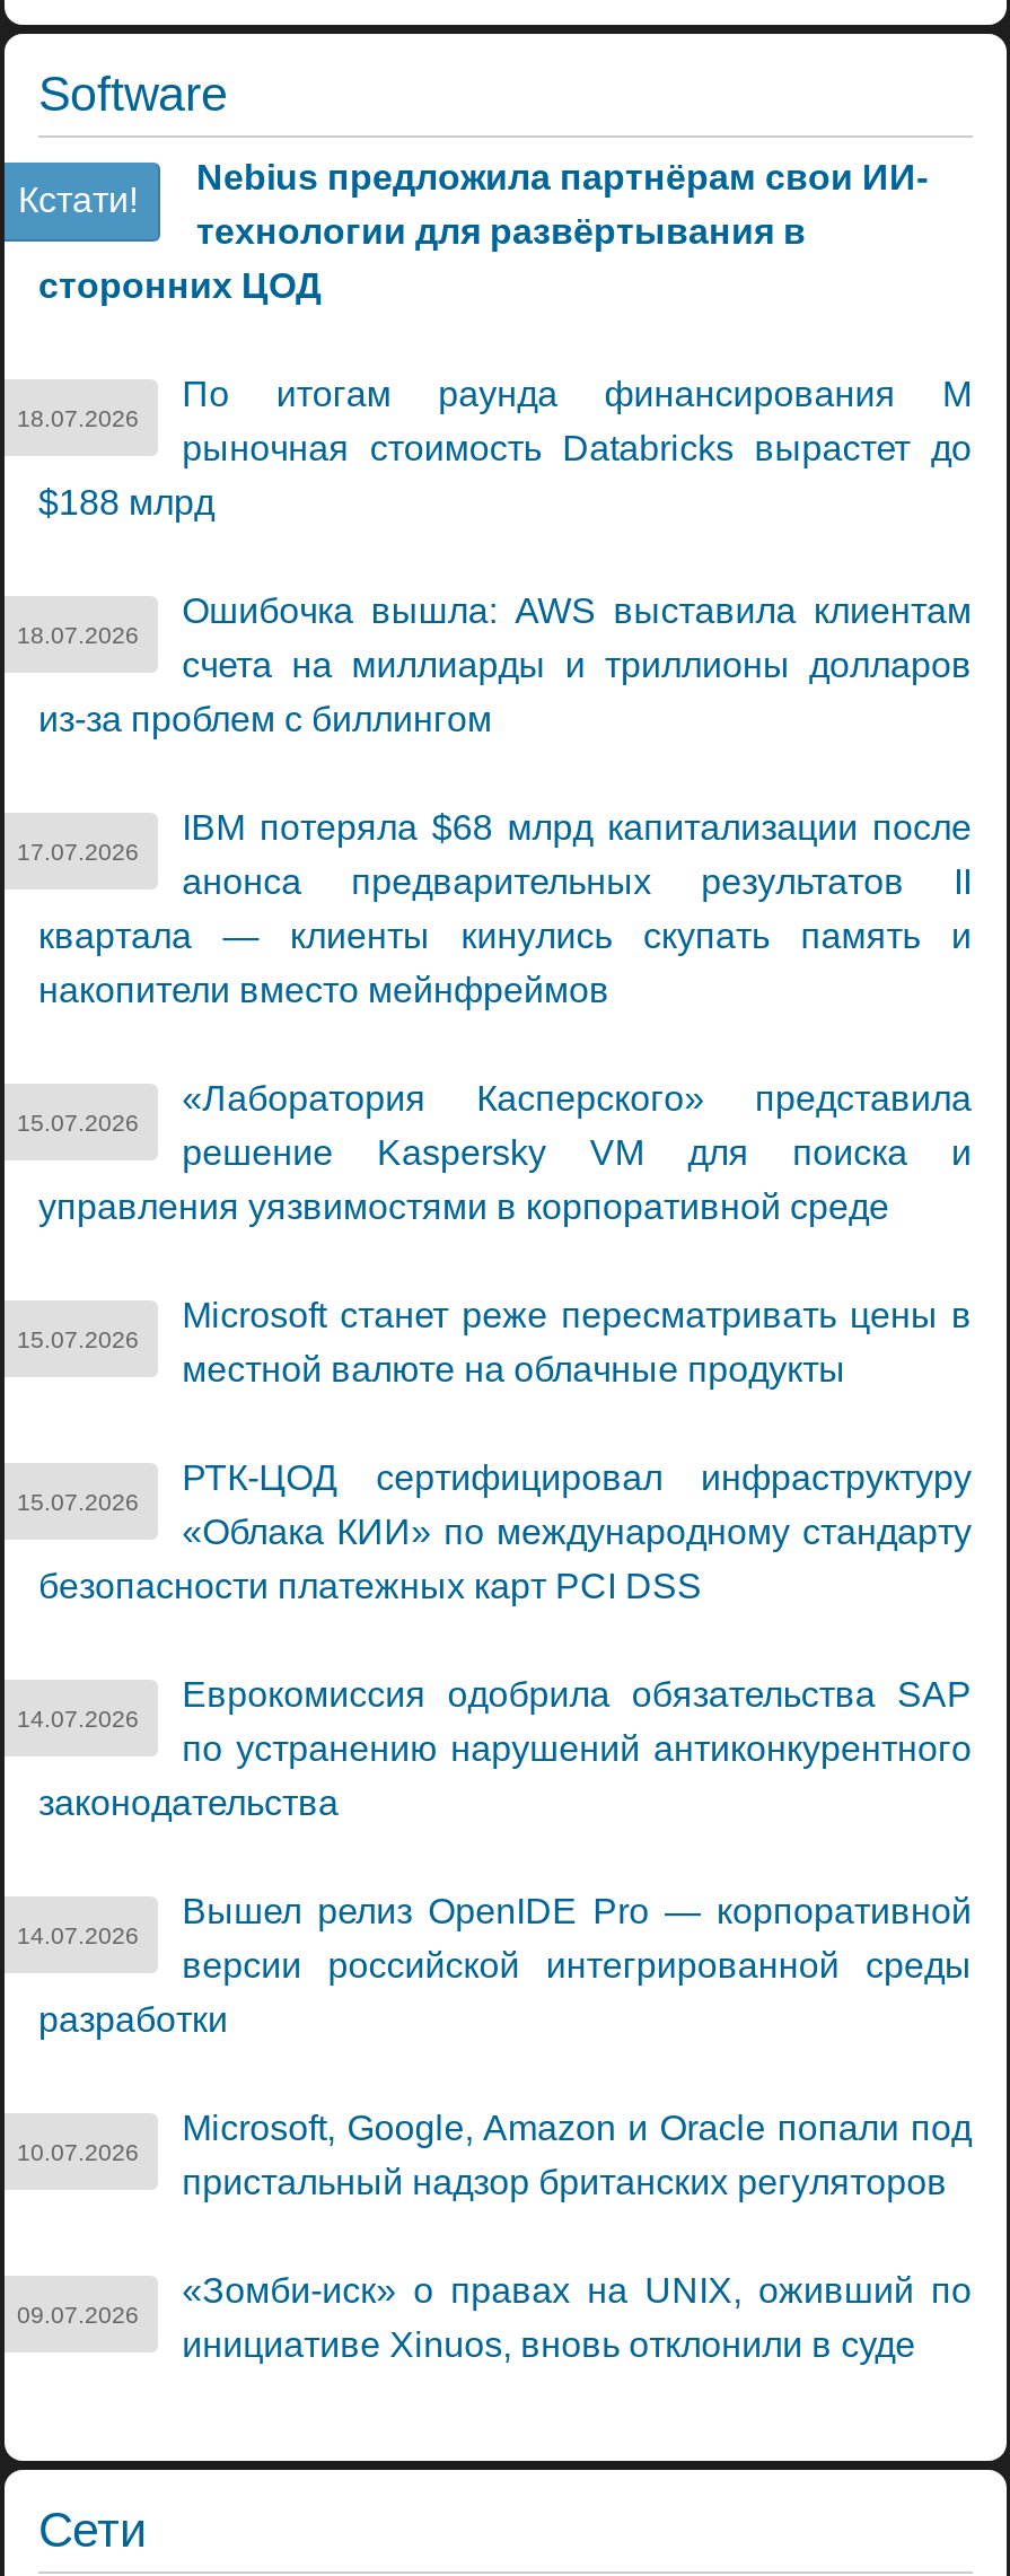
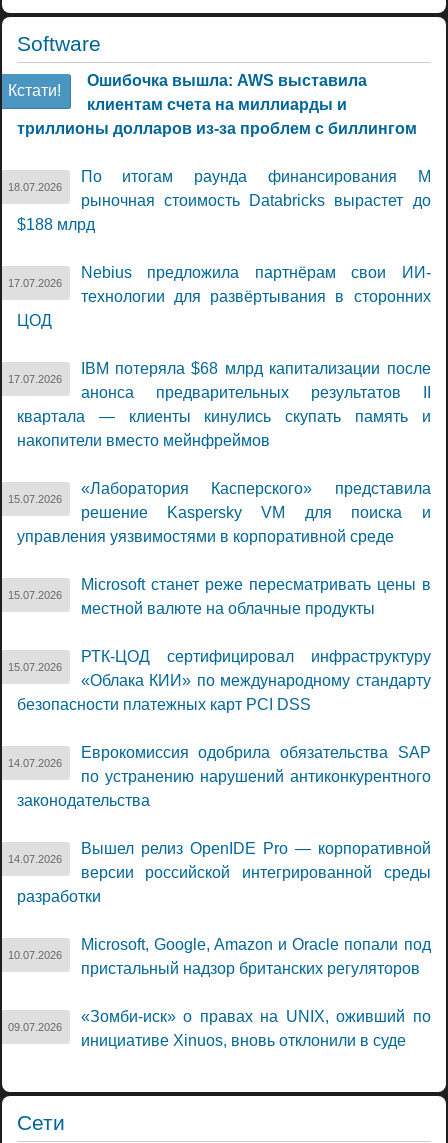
moved [196,157,928,196] -> [81,264,430,281]: Nebius предложила партнёрам свои ИИ-
[38,212,806,304] технологии для развёртывания в | сторонних ЦОД -> [17,72,417,137] Ошибочка вышла: AWS выставила | клиентам счета на миллиарды и | триллионы долларов из-за проблем с биллингом
[38,591,972,738] Ошибочка вышла: AWS выставила клиентам | счета на миллиарды и триллионы долларов | из-за проблем с биллингом -> [17,288,430,329] технологии для развёртывания в сторонних | ЦОД
[17,620,139,647] 18.07.2026 -> [7,277,61,289] 17.07.2026

